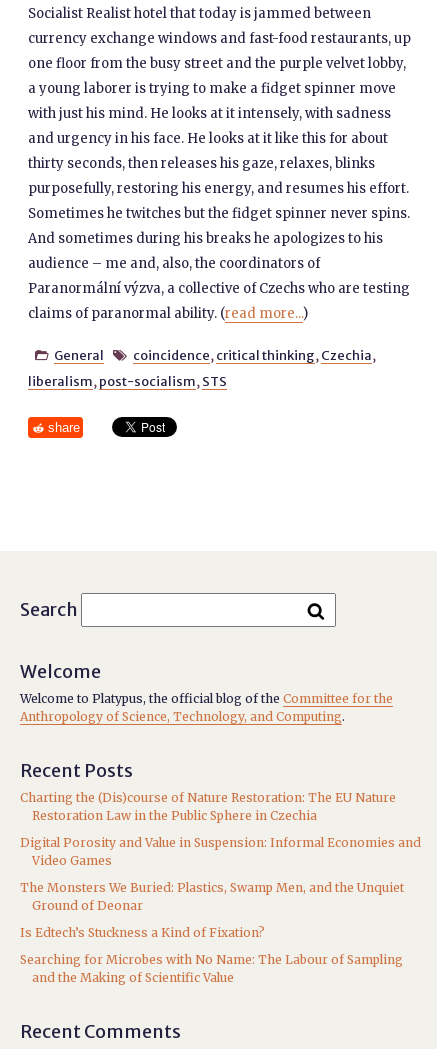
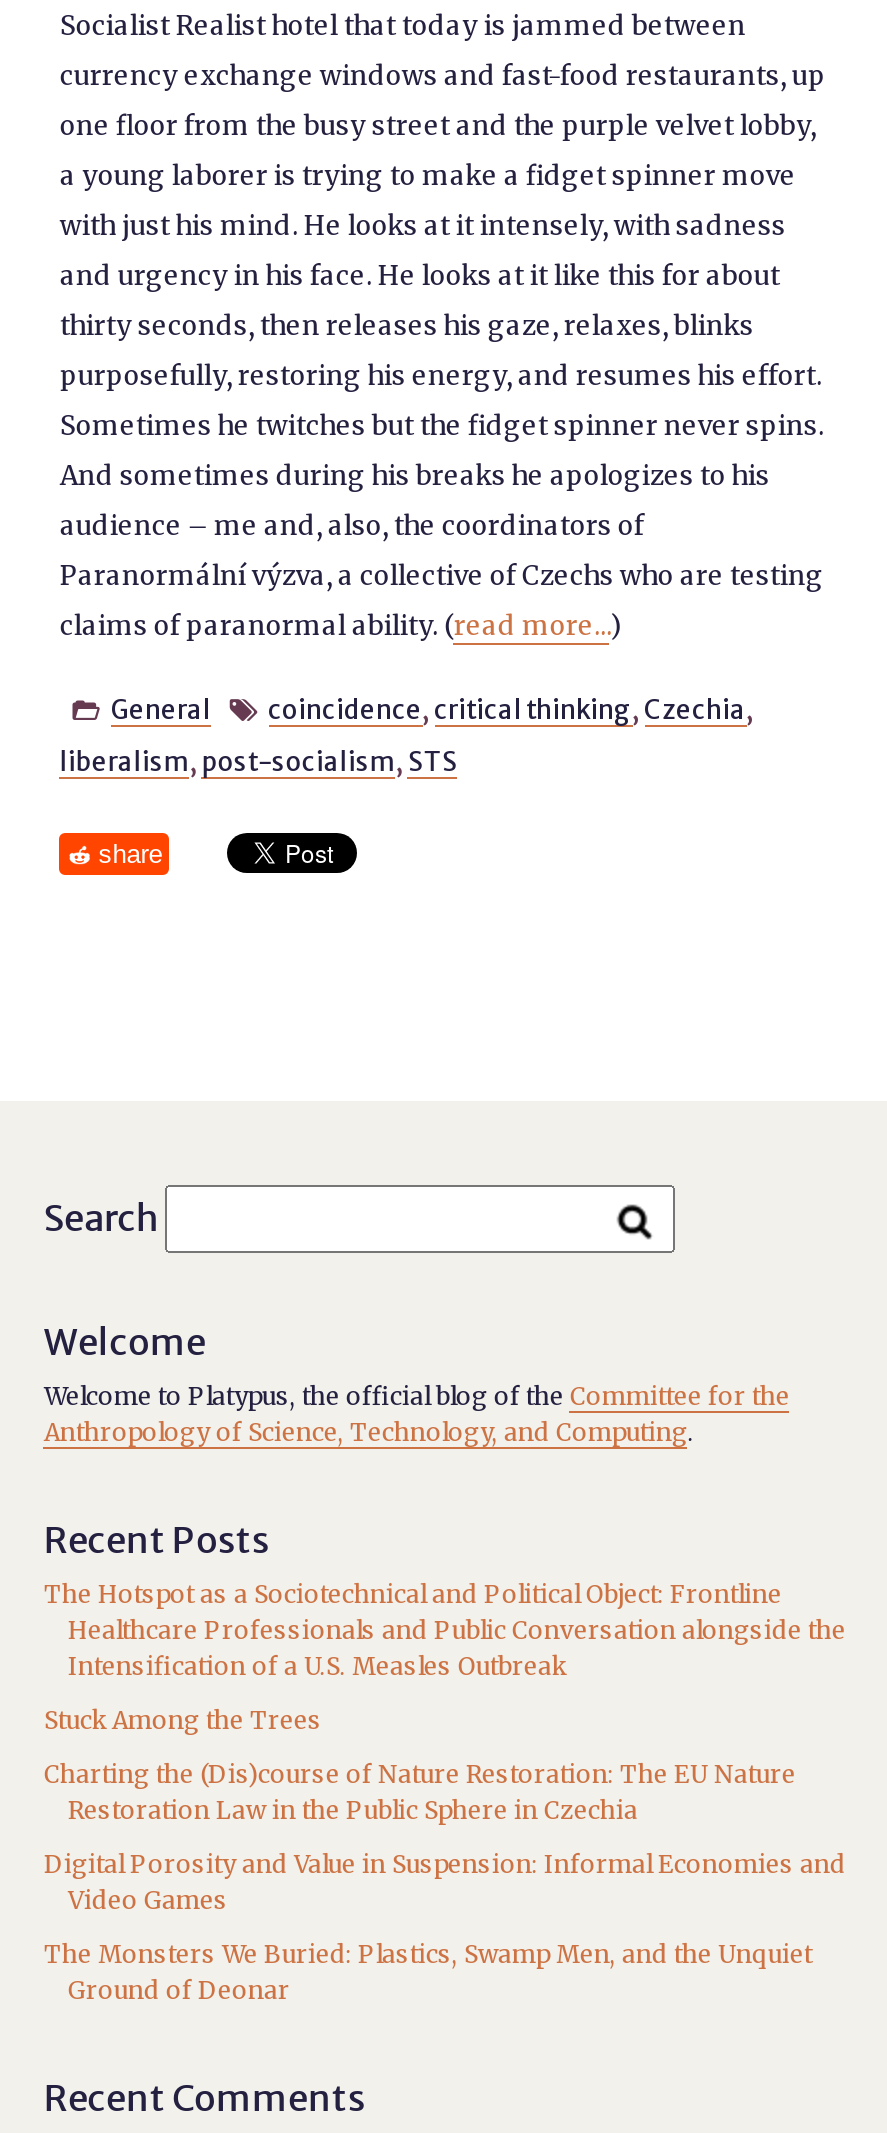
none -> [44,1579,846,1735] The Hotspot as a Sociotechnical and Political Object: Frontline | Healthcare Professionals and Public Conversation alongside the | Intensification of a U.S. Measles Outbreak | Stuck Among the Trees
moved [20,790,421,913] -> [44,1759,846,2005]: Charting the (Dis)course of Nature Restoration: The EU Nature | Restoration Law in the Public Sphere in Czechia | Digital Porosity and Value in Suspension: Informal Economies and | Video Games | The Monsters We Buried: Plastics, Swamp Men, and the Unquiet | Ground of Deonar
[20,925,403,985] Is Edtech’s Stuckness a Kind of Fixation? | Searching for Microbes with No Name: The Labour of Sampling | and the Making of Scientific Value -> none

